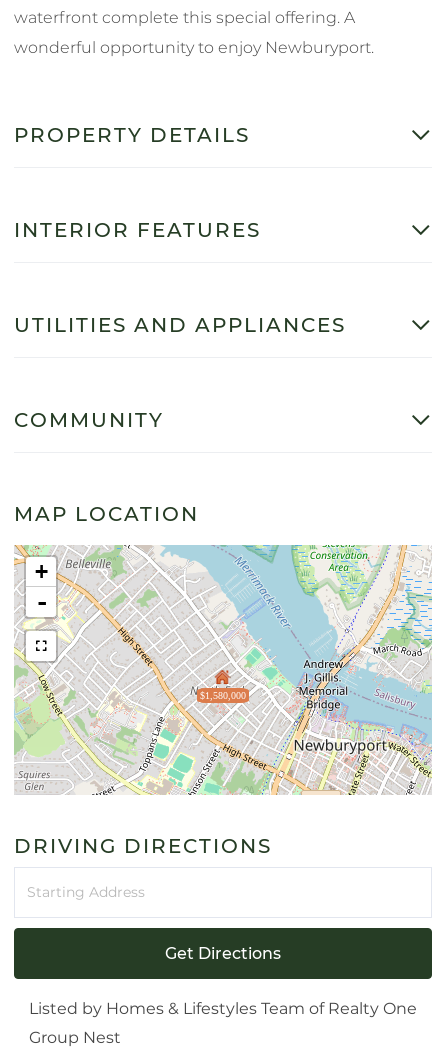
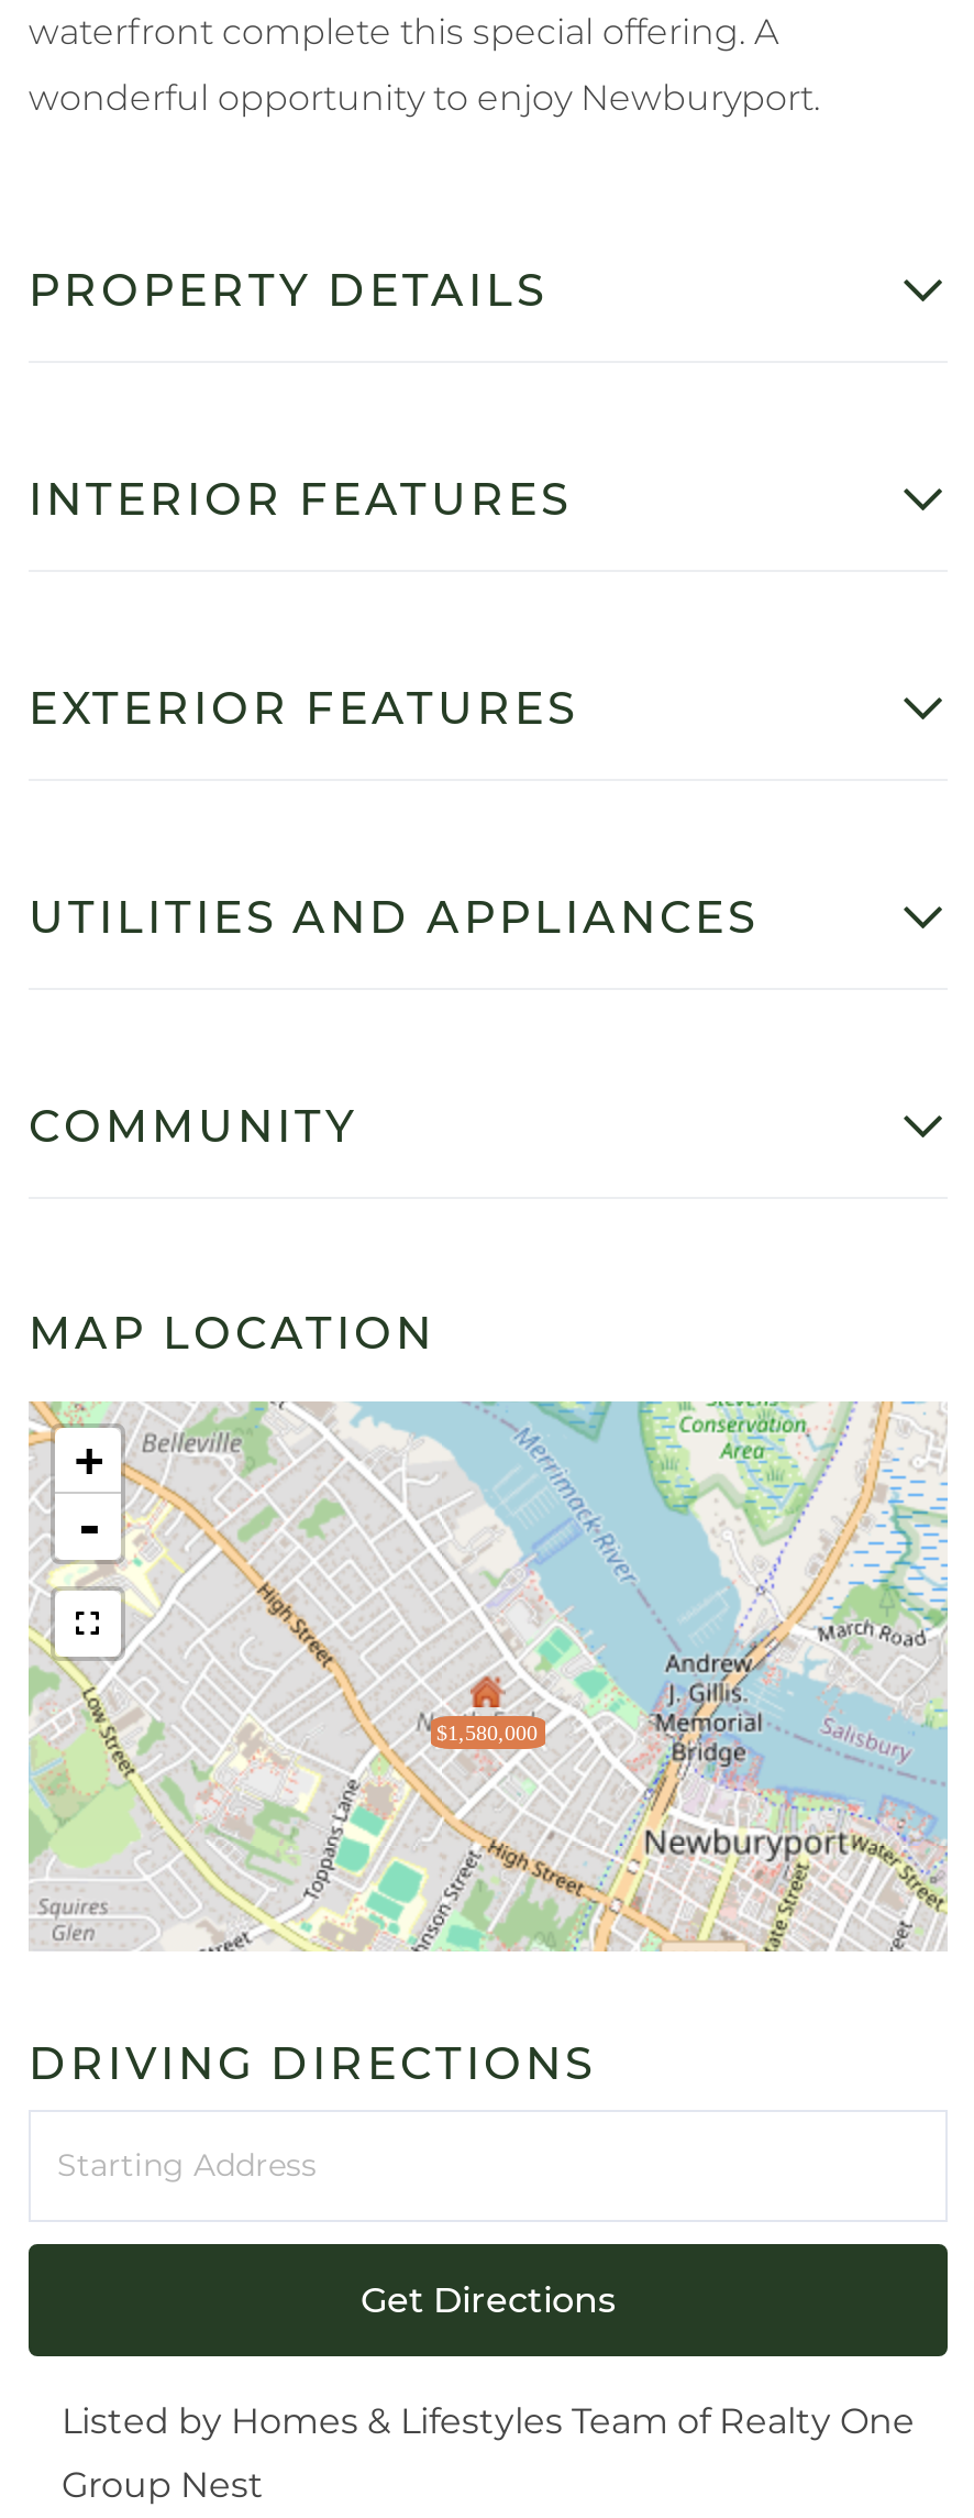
none -> [29,681,578,734] EXTERIOR FEATURES

